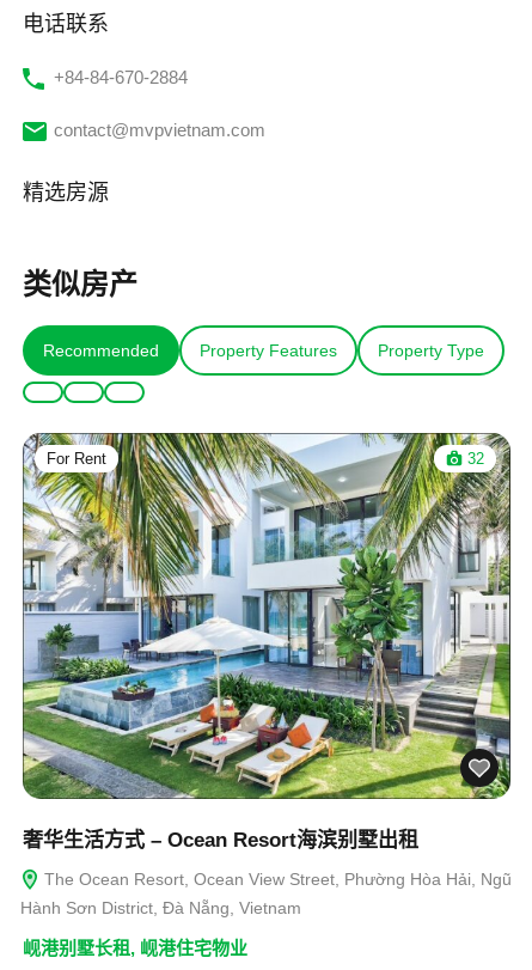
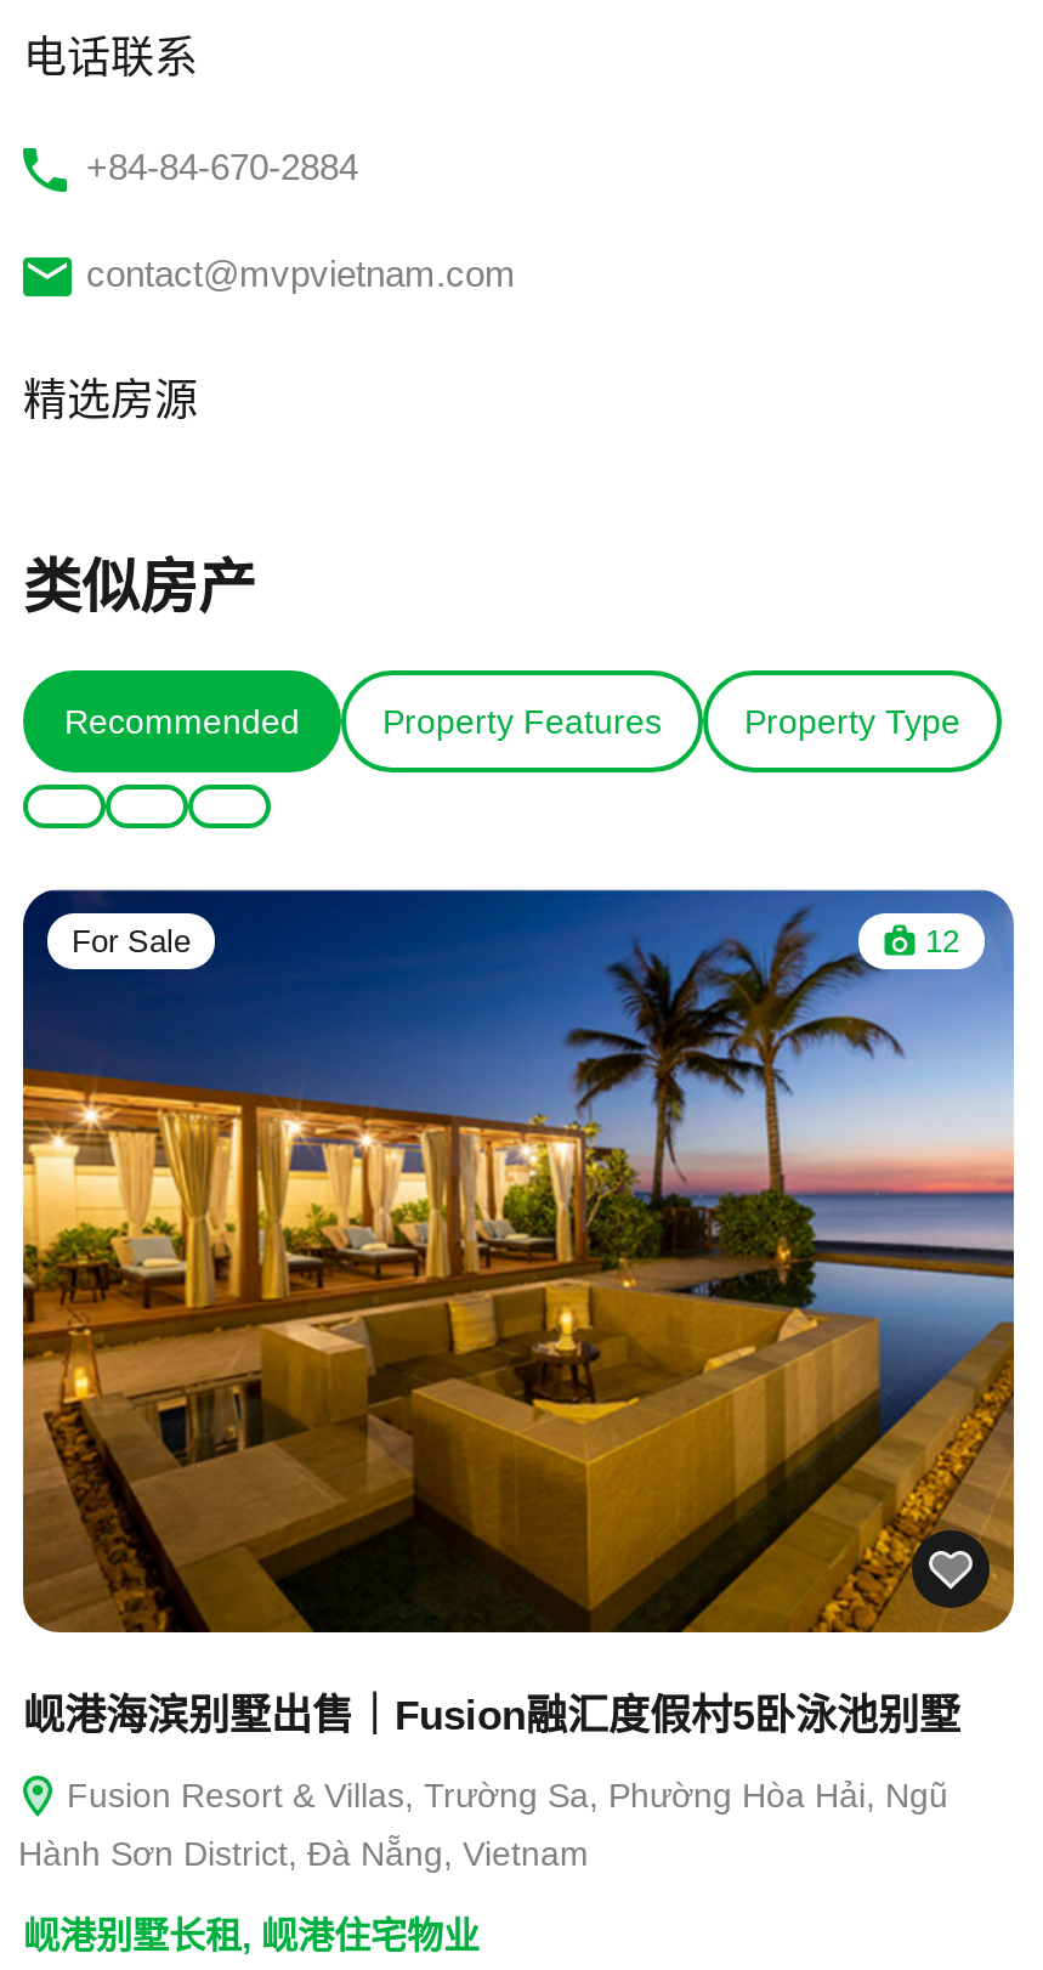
[22,432,512,800] [image] | For Rent | 32 -> [21,887,1016,1635] [image] | For Sale | 12
[23,828,418,851] 奢华生活方式 – Ocean Resort海滨别墅出租 -> [23,1692,960,1738] 岘港海滨别墅出售｜Fusion融汇度假村5卧泳池别墅
[39,869,512,888] The Ocean Resort, Ocean View Street, Phường Hòa Hải, Ngũ -> [57,1774,948,1813] Fusion Resort & Villas, Trường Sa, Phường Hòa Hải, Ngũ

